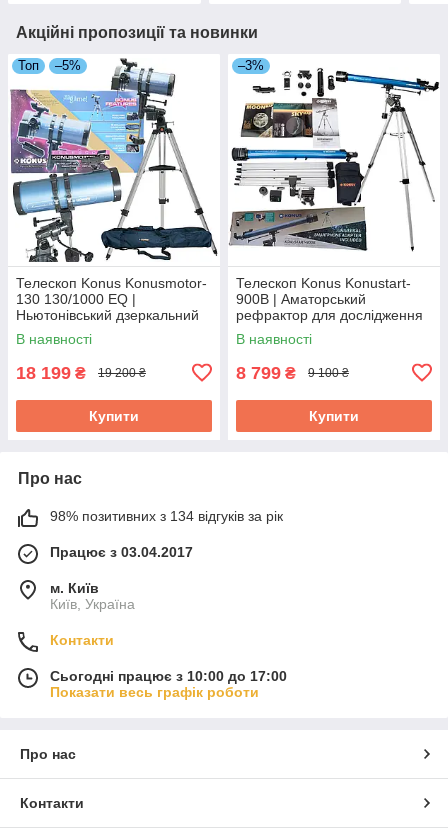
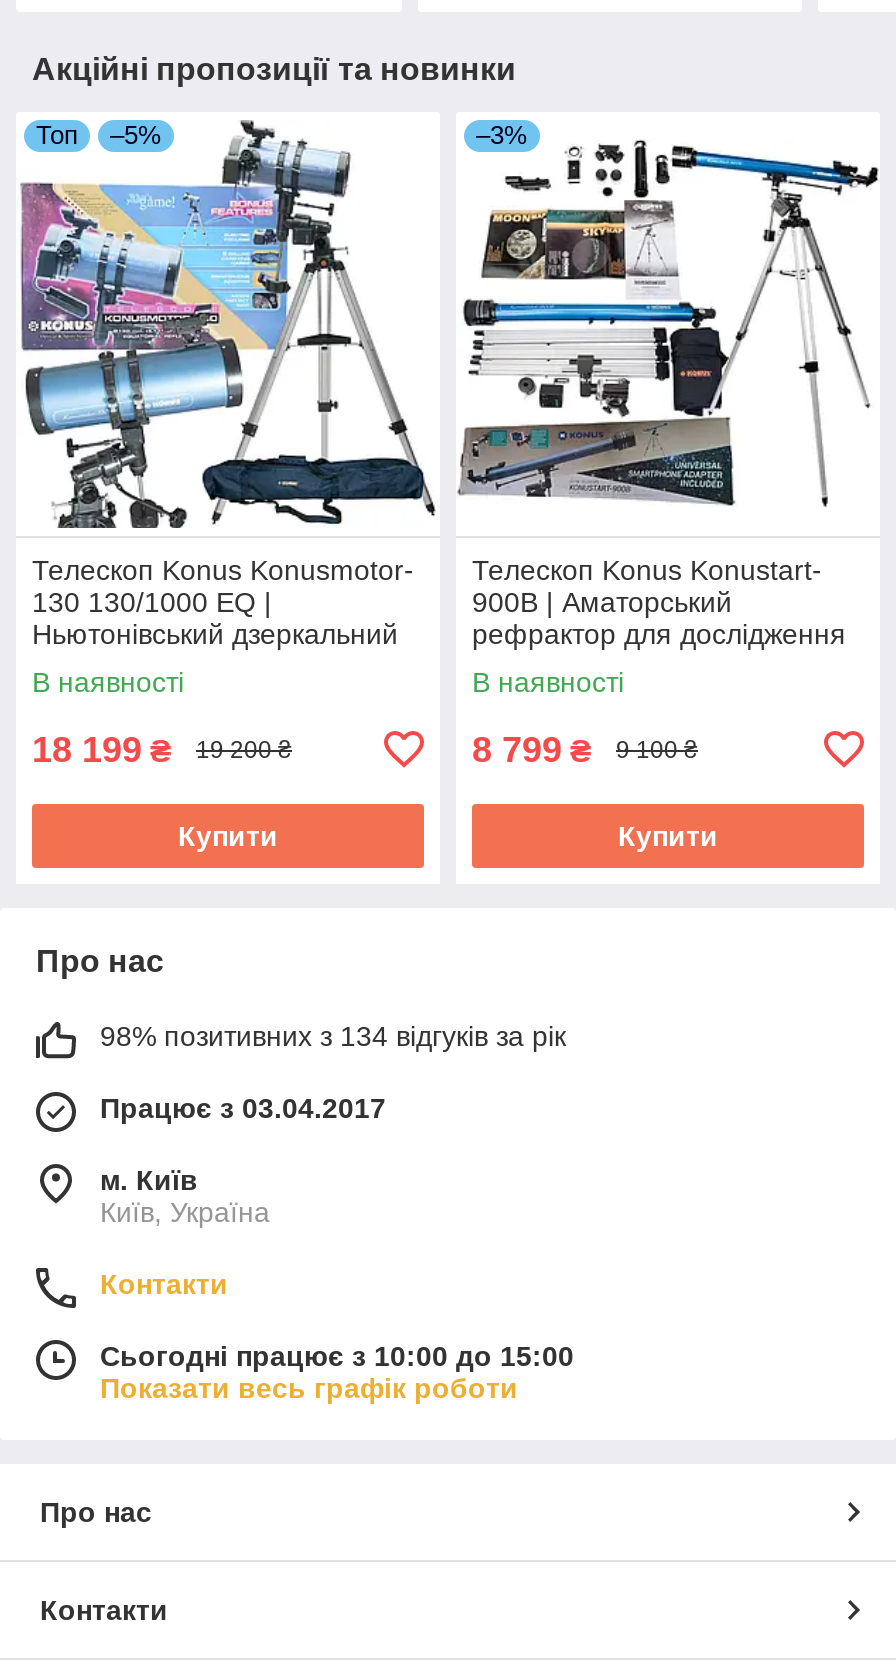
[50,668,287,684] Сьогодні працює з 10:00 до 17:00 -> [100,1340,574,1372] Сьогодні працює з 10:00 до 15:00

